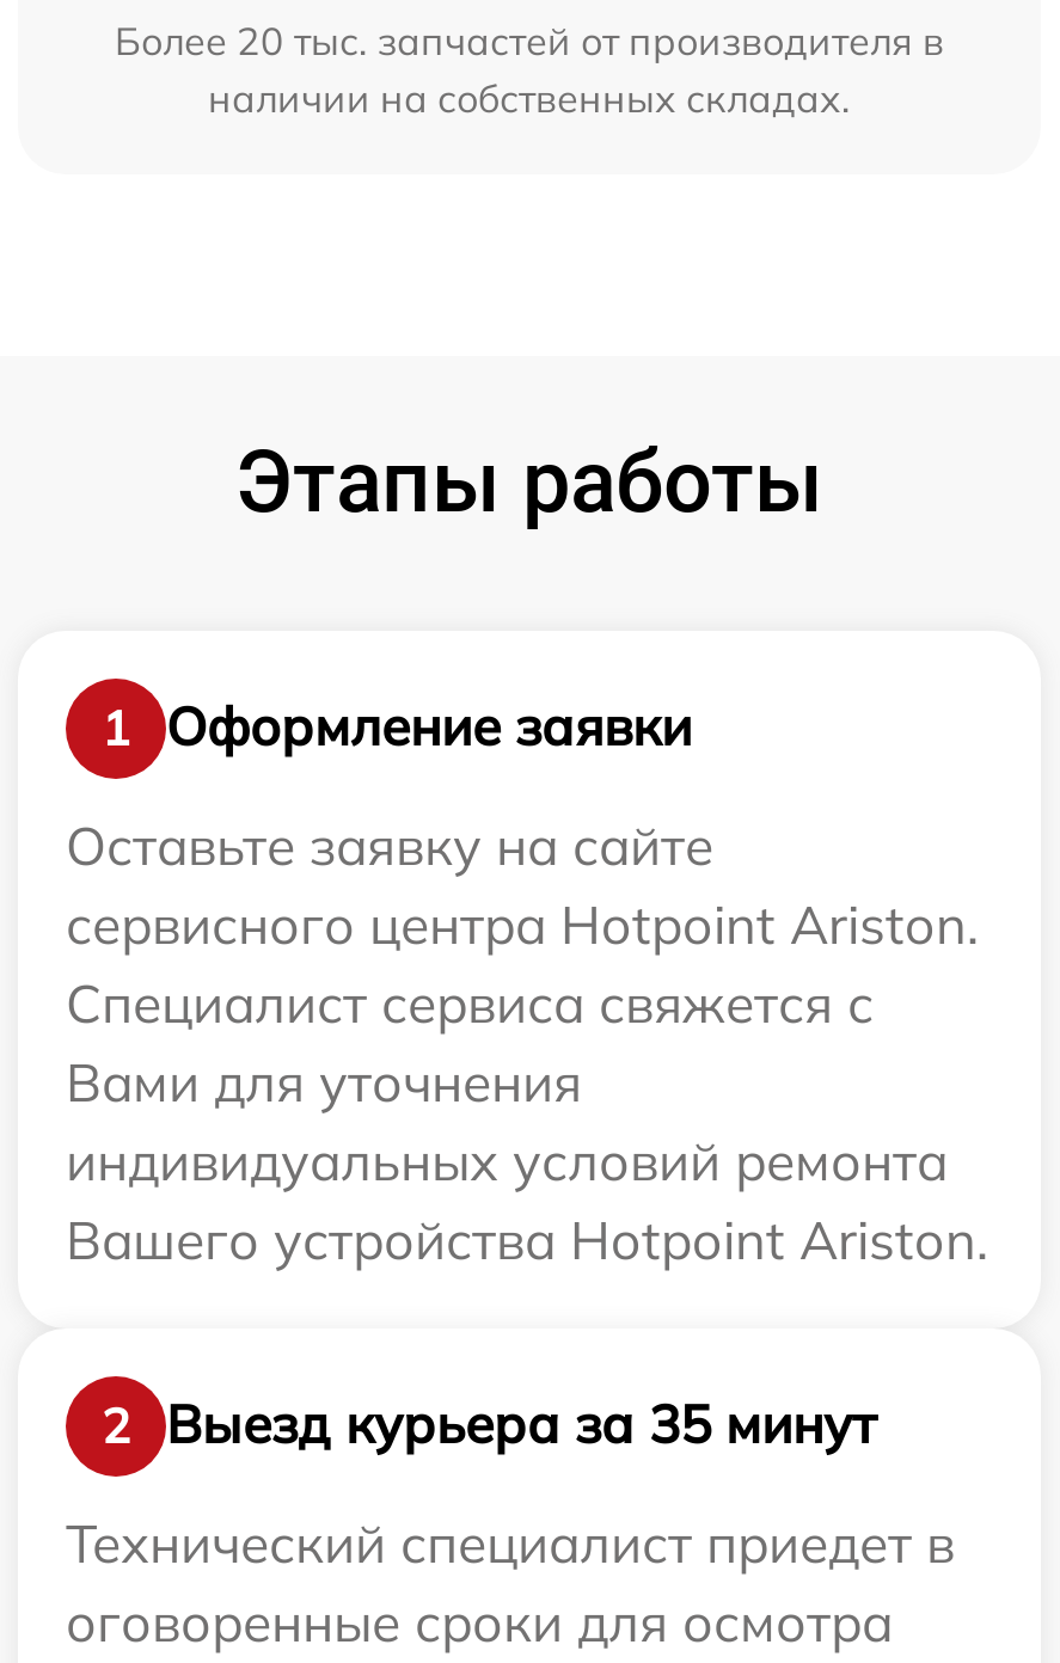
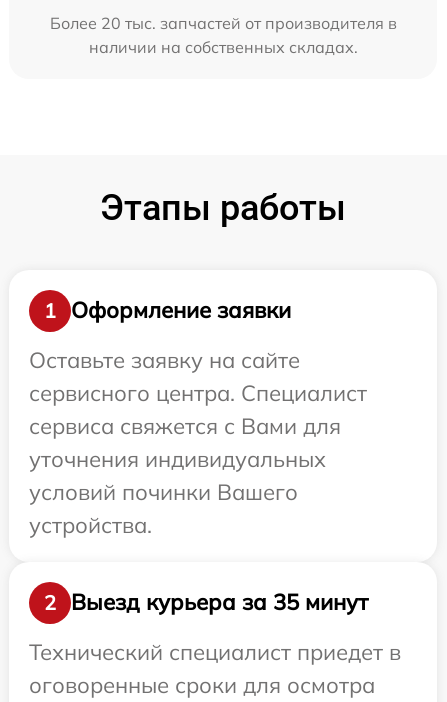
[66,891,988,1273] сервисного центра Hotpoint Ariston. | Специалист сервиса свяжется с | Вами для уточнения | индивидуальных условий ремонта | Вашего устройства Hotpoint Ariston. -> [29,379,367,539] сервисного центра. Специалист | сервиса свяжется с Вами для | уточнения индивидуальных | условий починки Вашего | устройства.

